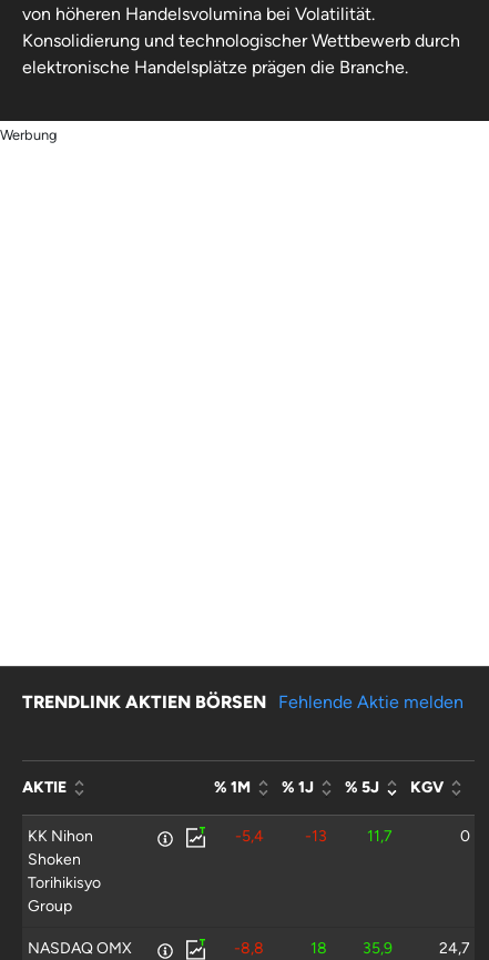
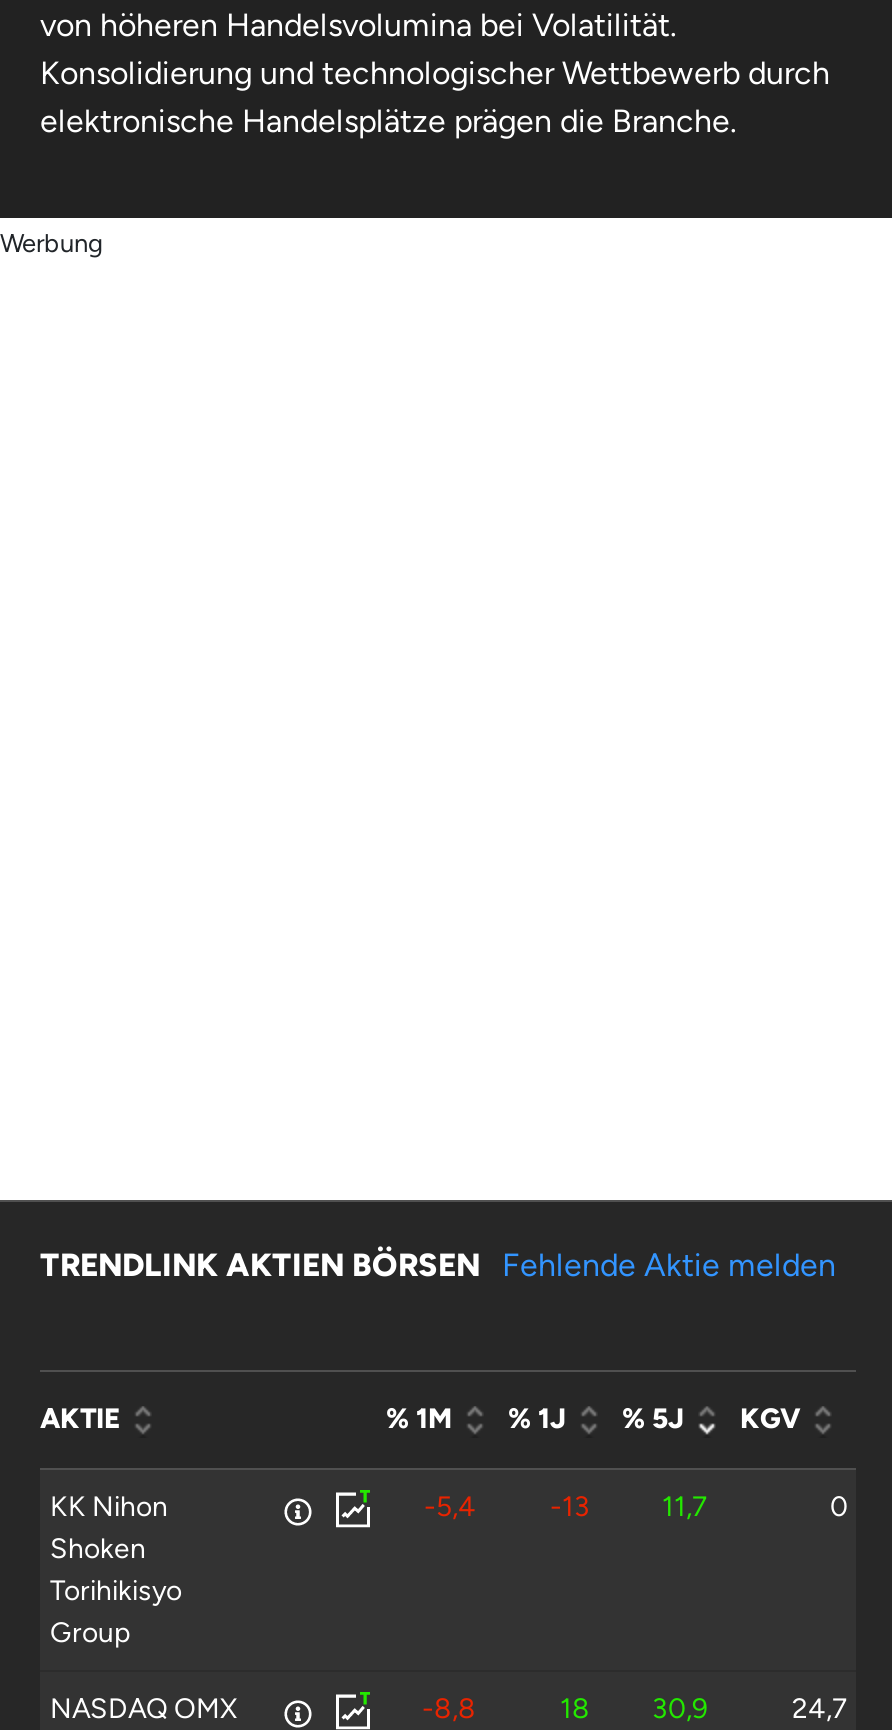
[310,939,393,958] 18 35,9 -> [560,1692,708,1726] 18 30,9

